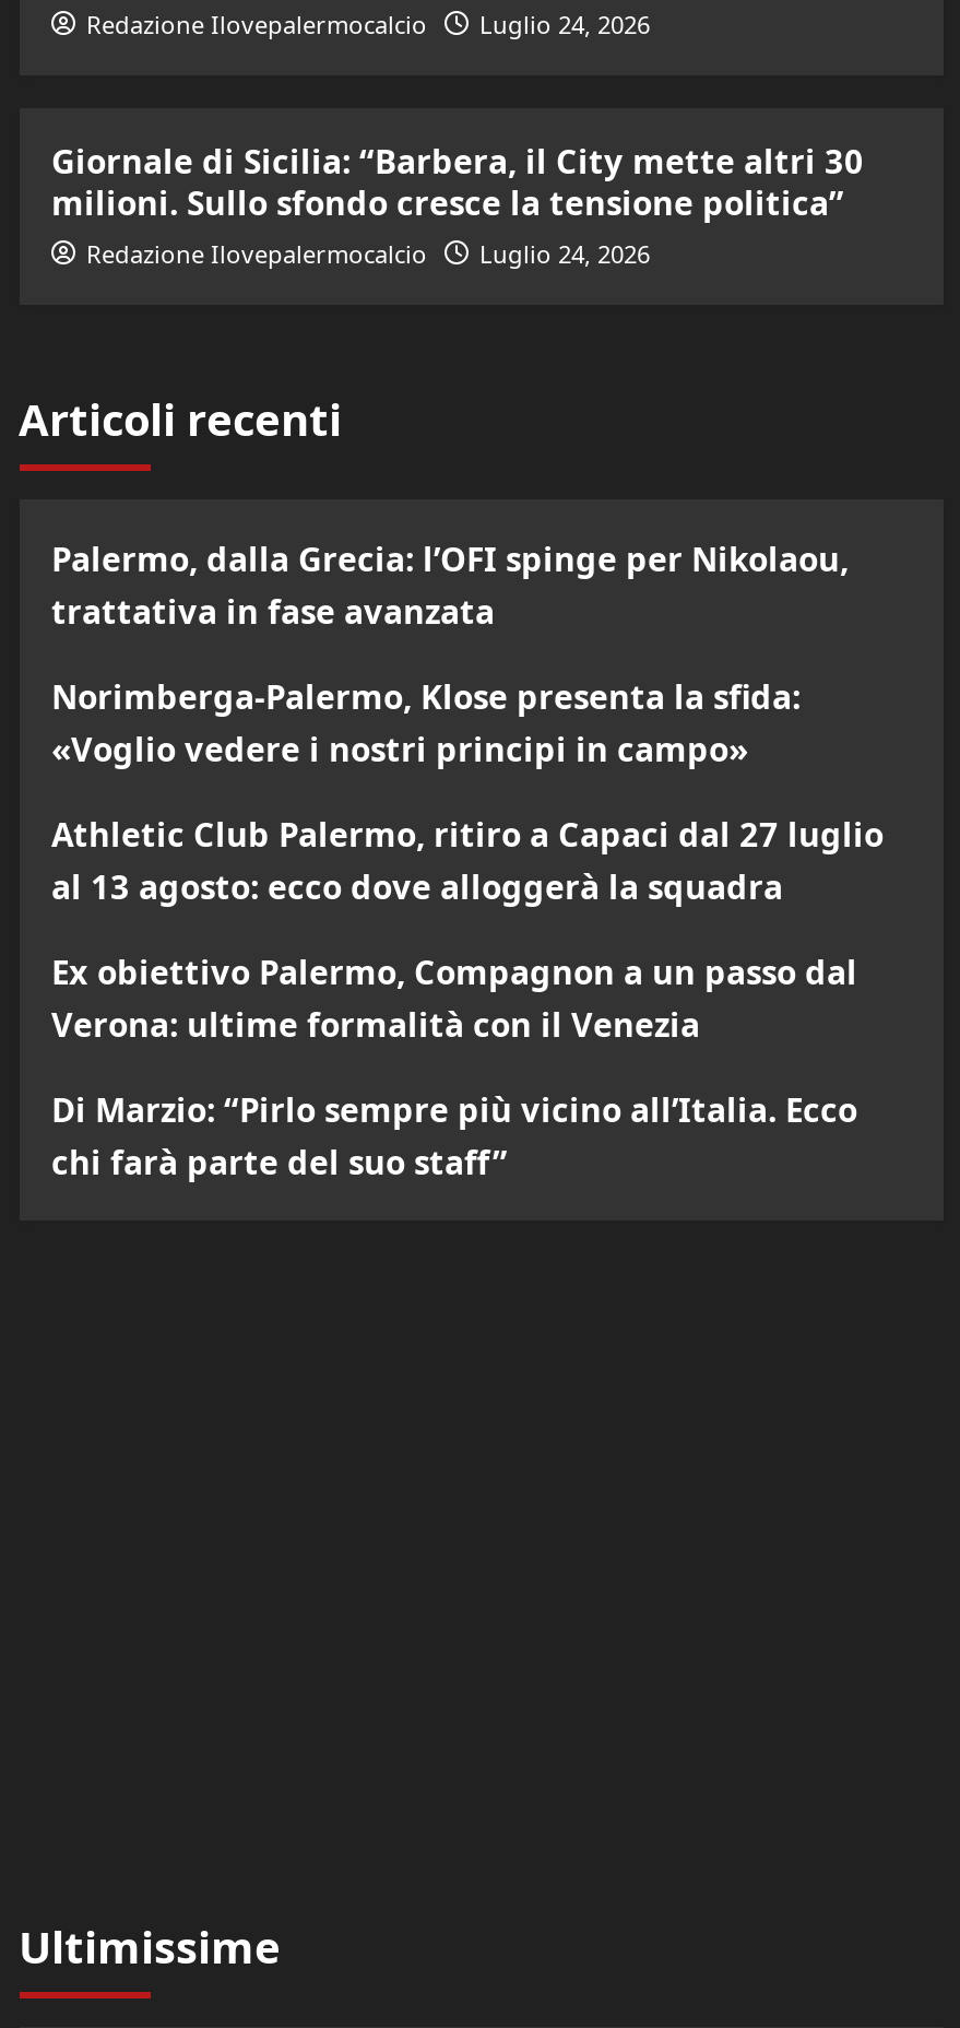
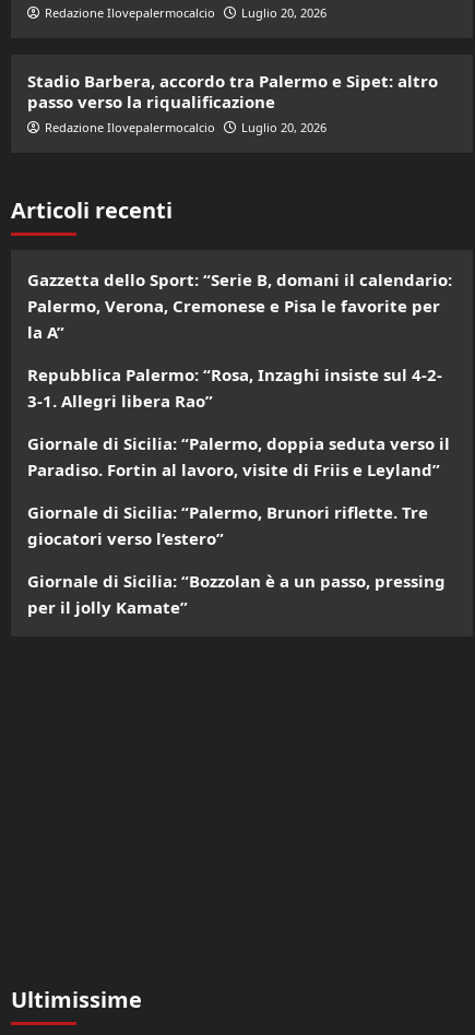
[86,8,650,41] Redazione Ilovepalermocalcio Luglio 24, 2026 -> [44,4,326,20] Redazione Ilovepalermocalcio Luglio 20, 2026
[51,139,864,224] Giornale di Sicilia: “Barbera, il City mette altri 30 | milioni. Sullo sfondo cresce la tensione politica” -> [27,70,437,112] Stadio Barbera, accordo tra Palermo e Sipet: altro | passo verso la riqualificazione
[86,238,650,270] Redazione Ilovepalermocalcio Luglio 24, 2026 -> [44,119,326,135] Redazione Ilovepalermocalcio Luglio 20, 2026
[51,537,849,633] Palermo, dalla Grecia: l’OFI spinge per Nikolaou, | trattativa in fase avanzata -> [27,268,452,342] Gazzetta dello Sport: “Serie B, domani il calendario: | Palermo, Verona, Cremonese e Pisa le favorite per | la A”
[51,675,801,771] Norimberga-Palermo, Klose presenta la sfida: | «Voglio vedere i nostri principi in campo» -> [27,363,442,411] Repubblica Palermo: “Rosa, Inzaghi insiste sul 4-2- | 3-1. Allegri libera Rao”
[51,812,884,908] Athletic Club Palermo, ritiro a Capaci dal 27 luglio | al 13 agosto: ecco dove alloggerà la squadra -> [27,432,449,480] Giornale di Sicilia: “Palermo, doppia seduta verso il | Paradiso. Fortin al lavoro, visite di Friis e Leyland”
[51,950,857,1046] Ex obiettivo Palermo, Compagnon a un passo dal | Verona: ultime formalità con il Venezia -> [27,501,428,549] Giornale di Sicilia: “Palermo, Brunori riflette. Tre | giocatori verso l’estero”
[51,1088,857,1184] Di Marzio: “Pirlo sempre più vicino all’Italia. Ecco | chi farà parte del suo staff” -> [27,570,445,618] Giornale di Sicilia: “Bozzolan è a un passo, pressing | per il jolly Kamate”

